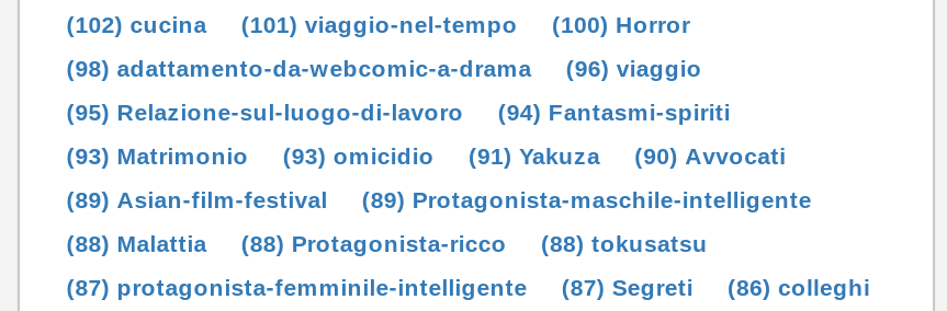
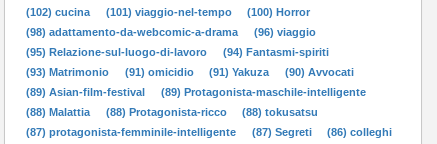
[66,141,786,168] (93) Matrimonio (93) omicidio (91) Yakuza (90) Avvocati -> [26,66,354,78] (93) Matrimonio (91) omicidio (91) Yakuza (90) Avvocati

